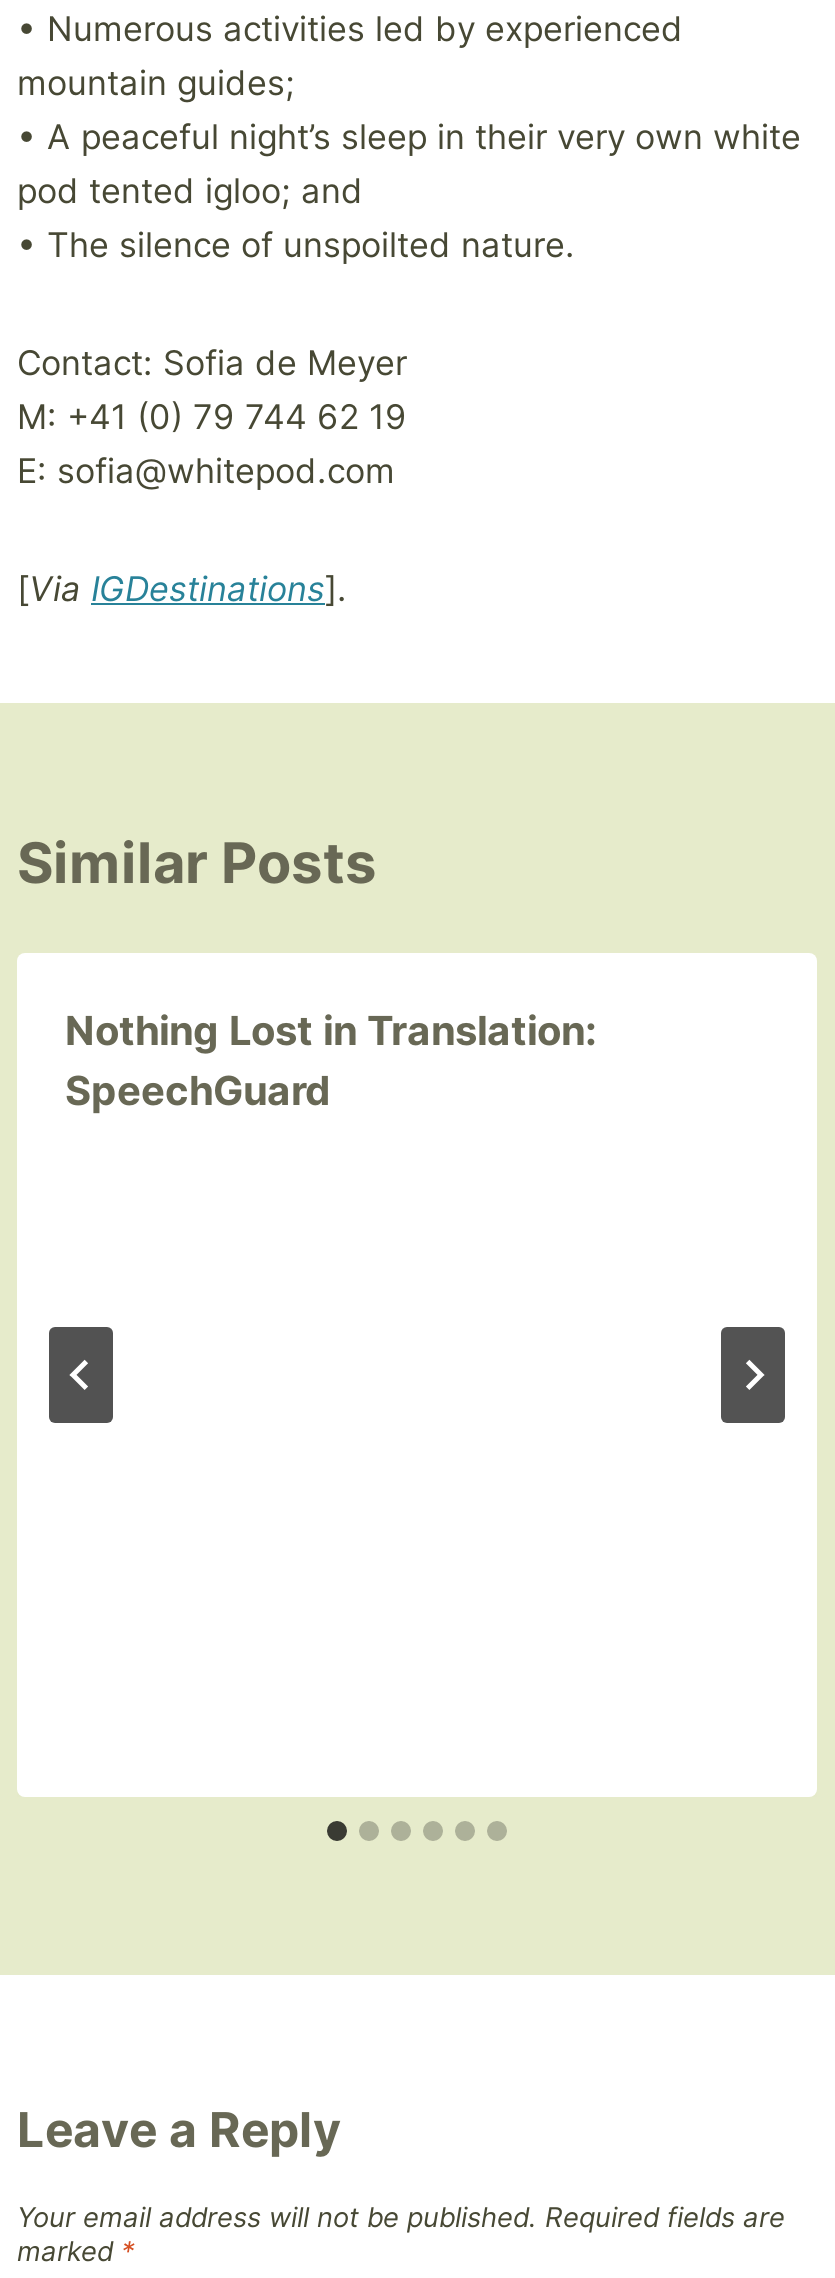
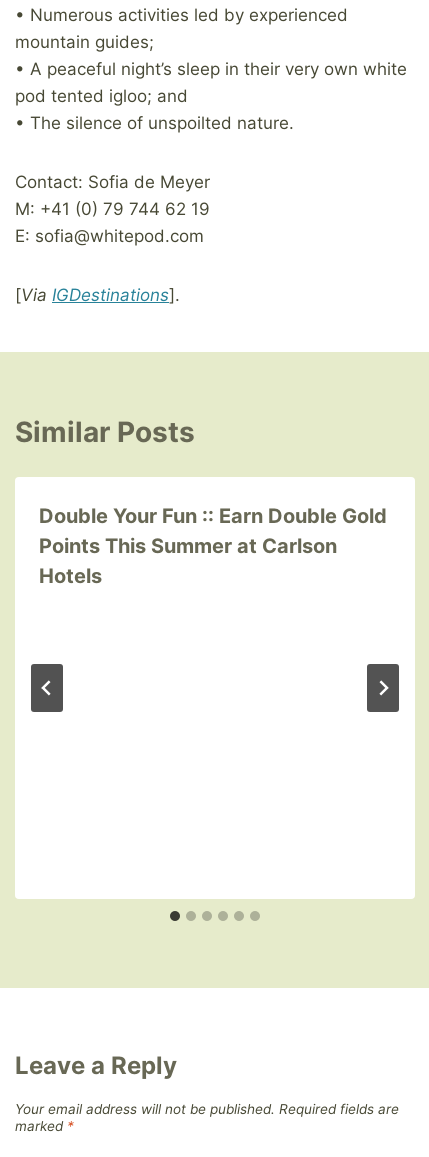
[65,1007,597,1115] Nothing Lost in Translation: | SpeechGuard -> [39,504,387,588] Double Your Fun :: Earn Double Gold | Points This Summer at Carlson | Hotels

